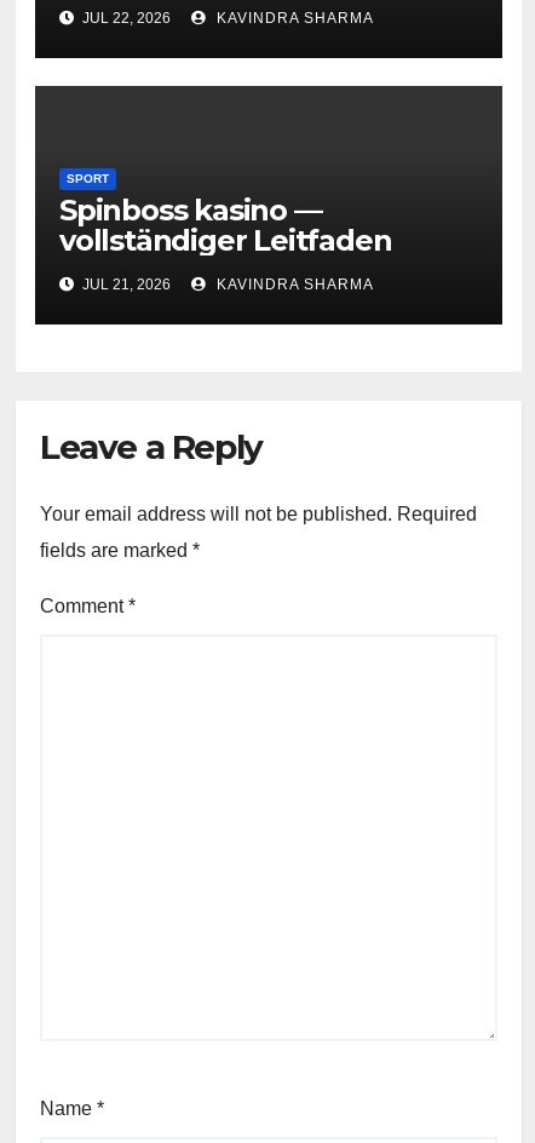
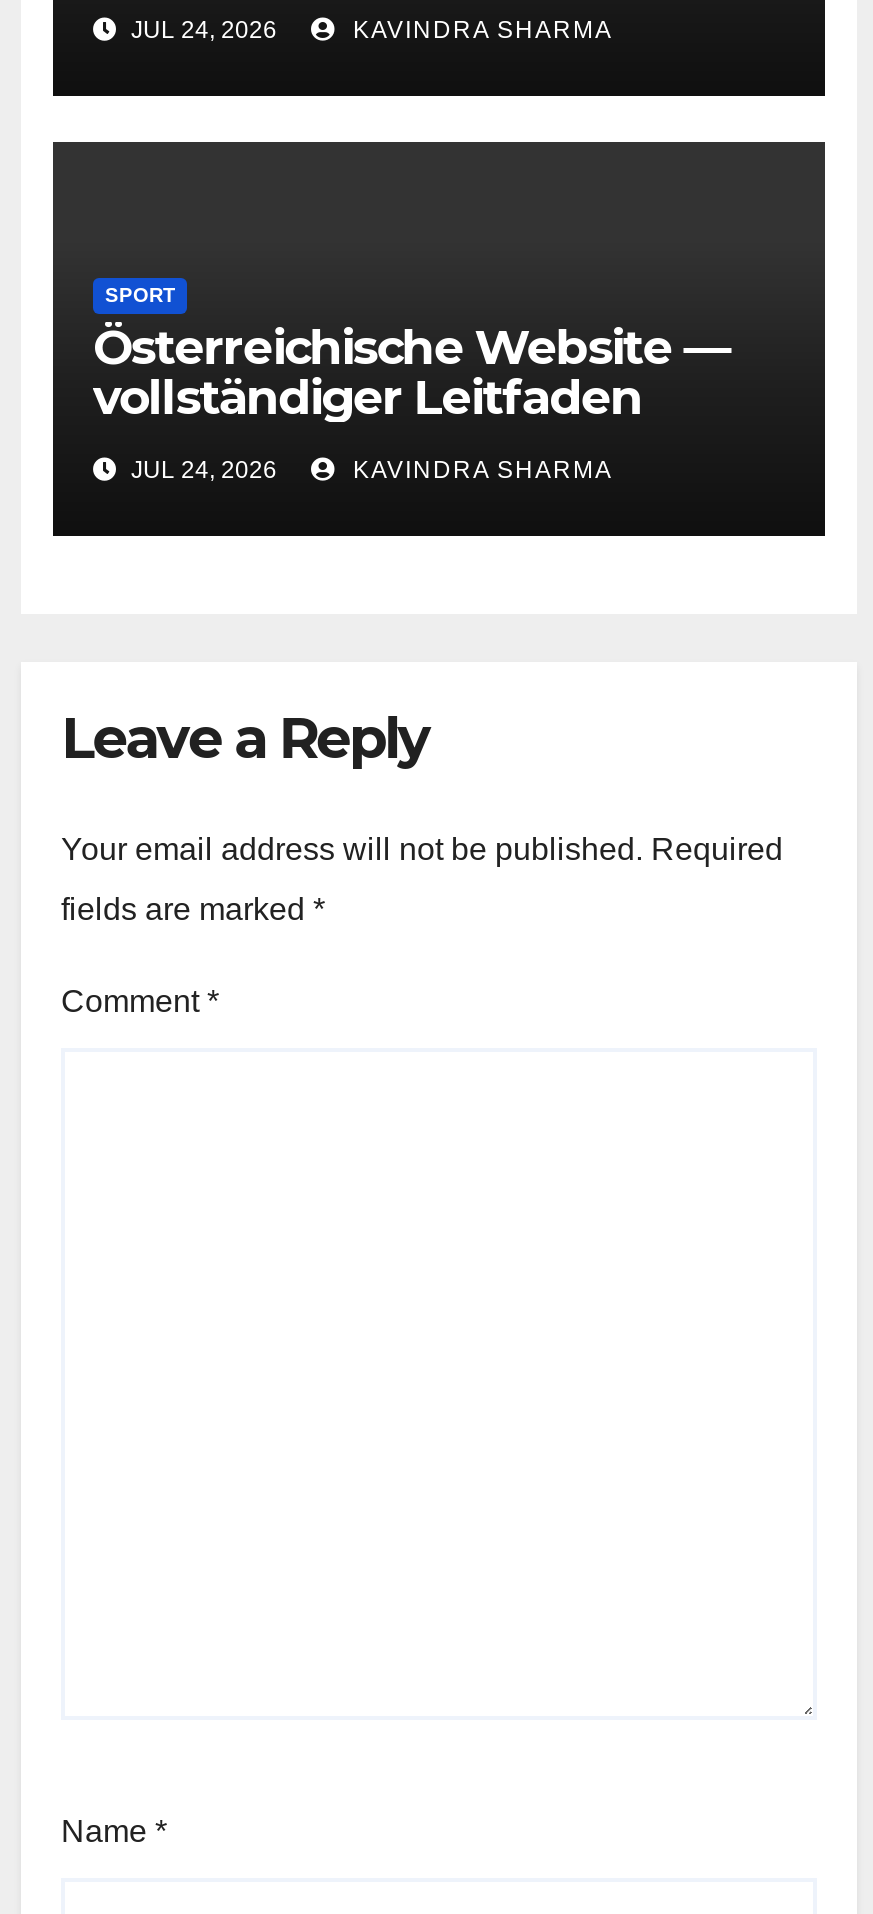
[79,10,174,27] JUL 22, 2026 -> [125,17,283,45] JUL 24, 2026
[59,193,321,228] Spinboss kasino — -> [93,319,729,377] Österreichische Website —
[79,277,174,293] JUL 21, 2026 -> [125,457,283,485] JUL 24, 2026

